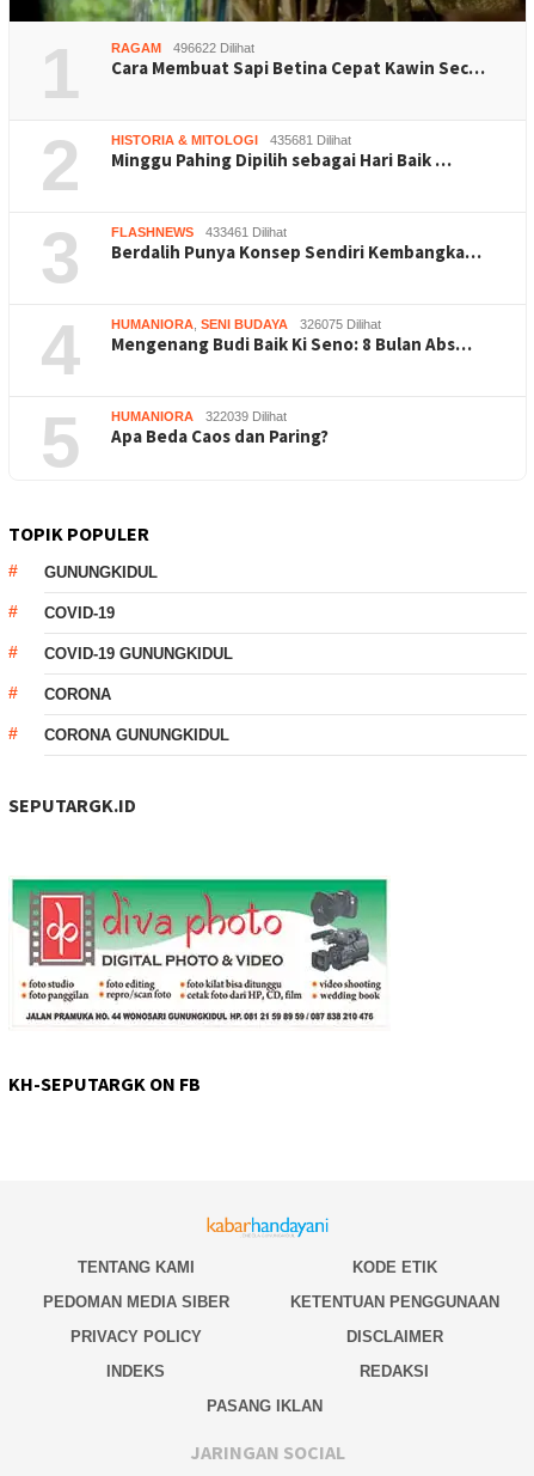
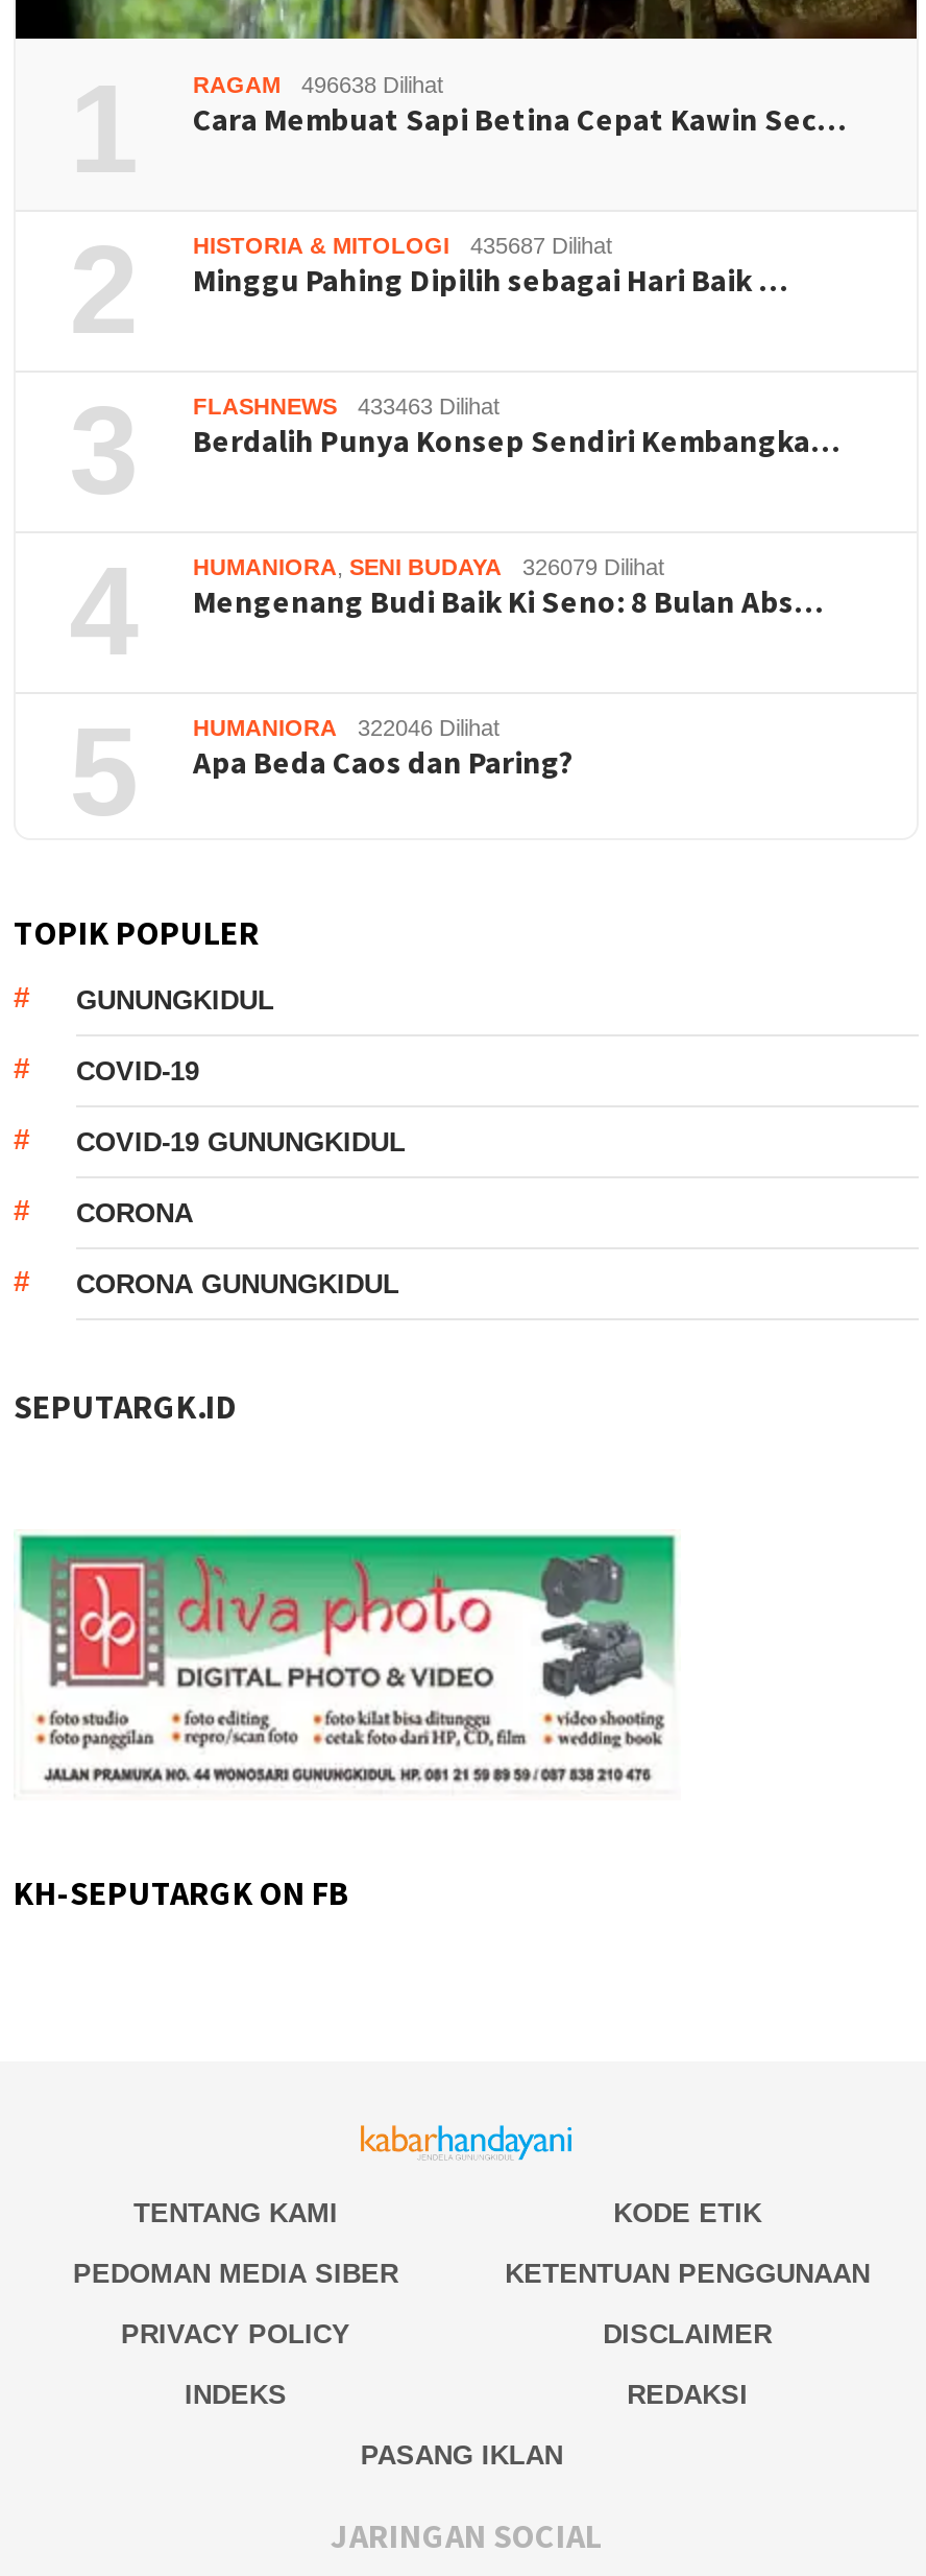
[111,41,254,55] RAGAM 496622 Dilihat -> [193,72,443,97] RAGAM 496638 Dilihat
[111,133,351,147] HISTORIA & MITOLOGI 435681 Dilihat -> [193,232,612,257] HISTORIA & MITOLOGI 435687 Dilihat
[111,225,287,240] FLASHNEWS 433461 Dilihat -> [193,393,499,418] FLASHNEWS 433463 Dilihat
[111,317,381,332] HUMANIORA, SENI BUDAYA 326075 Dilihat -> [193,554,664,579] HUMANIORA, SENI BUDAYA 326079 Dilihat
[111,409,287,424] HUMANIORA 322039 Dilihat -> [193,715,499,740] HUMANIORA 322046 Dilihat

